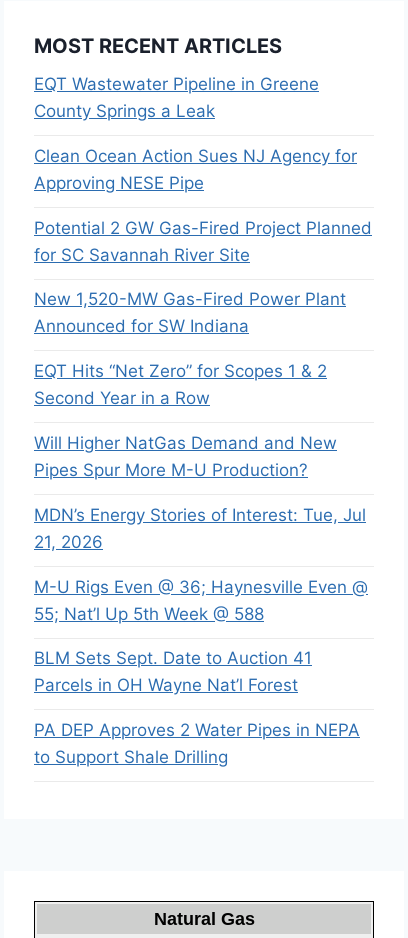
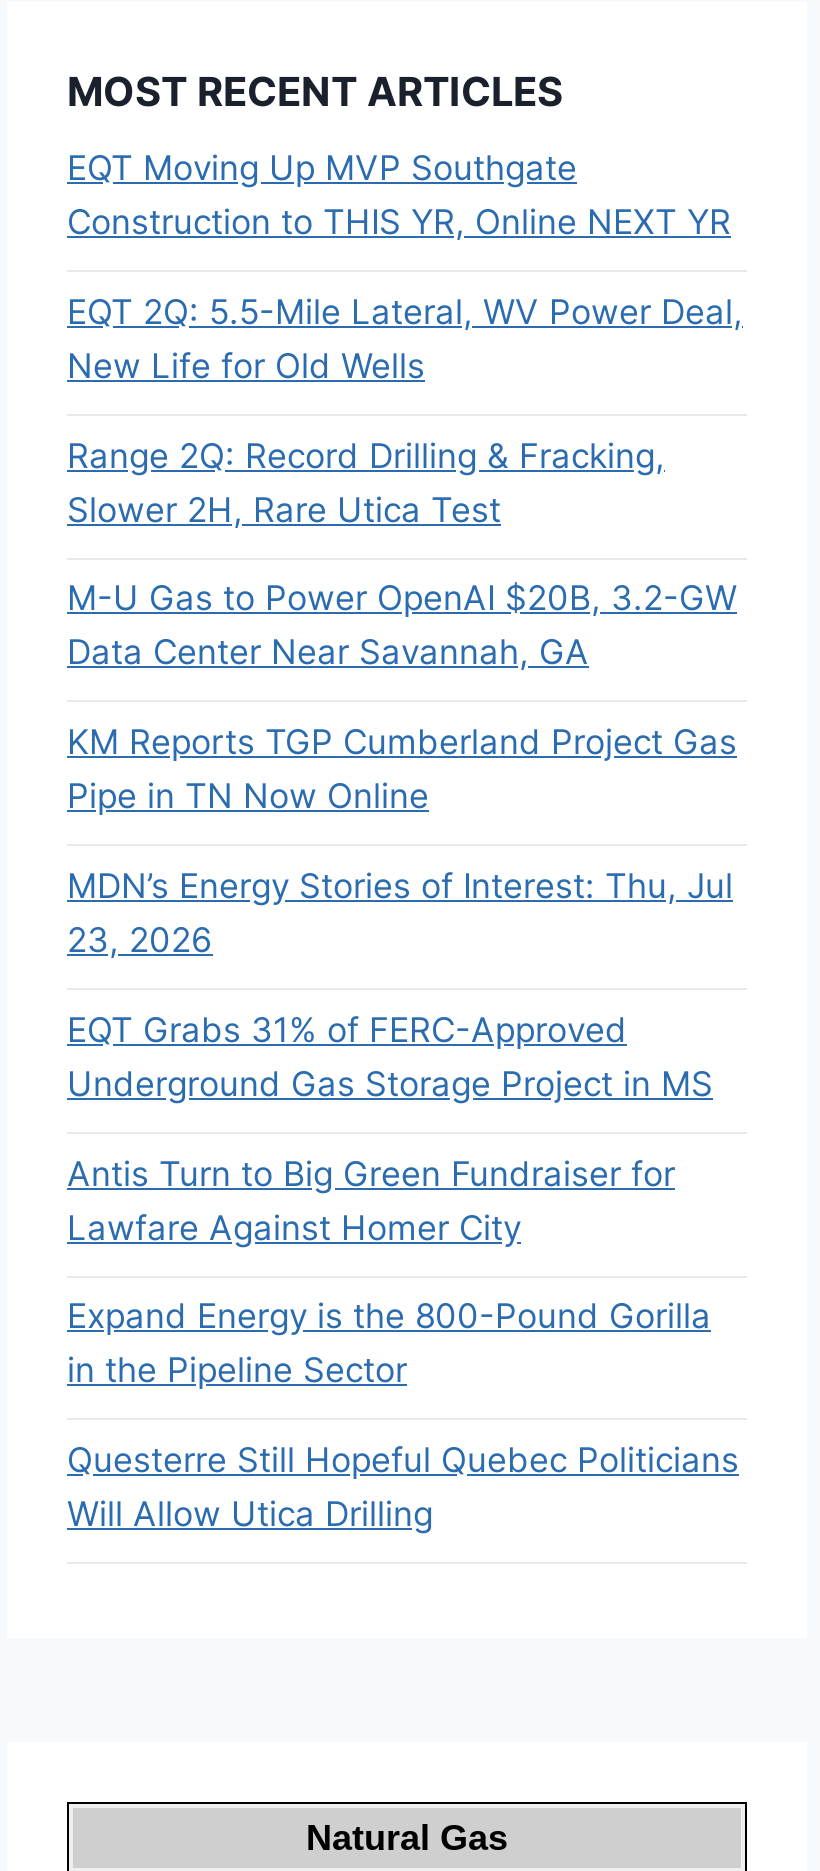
[34,74,319,121] EQT Wastewater Pipeline in Greene | County Springs a Leak -> [67,148,731,242] EQT Moving Up MVP Southgate | Construction to THIS YR, Online NEXT YR
[34,146,357,193] Clean Ocean Action Sues NJ Agency for | Approving NESE Pipe -> [67,292,743,386] EQT 2Q: 5.5-Mile Lateral, WV Power Deal, | New Life for Old Wells
[34,218,372,265] Potential 2 GW Gas-Fired Project Planned | for SC Savannah River Site -> [67,435,665,529] Range 2Q: Record Drilling & Fracking, | Slower 2H, Rare Utica Test
[34,289,346,336] New 1,520-MW Gas-Fired Power Plant | Announced for SW Indiana -> [67,579,737,673] M-U Gas to Power OpenAI $20B, 3.2-GW | Data Center Near Savannah, GA
[34,361,327,408] EQT Hits “Net Zero” for Scopes 1 & 2 | Second Year in a Row -> [67,722,737,816] KM Reports TGP Cumberland Project Gas | Pipe in TN Now Online
[34,433,337,480] Will Higher NatGas Demand and New | Pipes Spur More M-U Production? -> [67,866,733,960] MDN’s Energy Stories of Interest: Thu, Jul | 23, 2026
[34,505,366,552] MDN’s Energy Stories of Interest: Tue, Jul | 21, 2026 -> [67,1010,713,1104] EQT Grabs 31% of FERC-Approved | Underground Gas Storage Project in MS
[34,577,368,624] M-U Rigs Even @ 36; Haynesville Even @ | 55; Nat’l Up 5th Week @ 588 -> [67,1153,675,1247] Antis Turn to Big Green Fundraiser for | Lawfare Against Homer City
[34,648,312,695] BLM Sets Sept. Date to Auction 41 | Parcels in OH Wayne Nat’l Forest -> [67,1297,711,1391] Expand Energy is the 800-Pound Gorilla | in the Pipeline Sector
[34,720,360,767] PA DEP Approves 2 Water Pipes in NEPA | to Support Shale Drilling -> [67,1440,739,1534] Questerre Still Hopeful Quebec Politicians | Will Allow Utica Drilling

